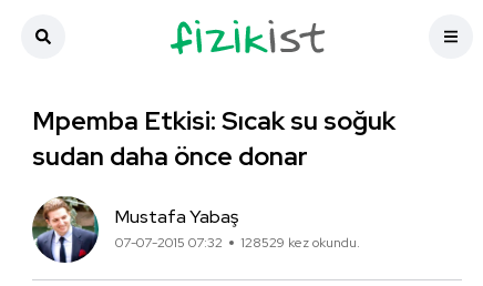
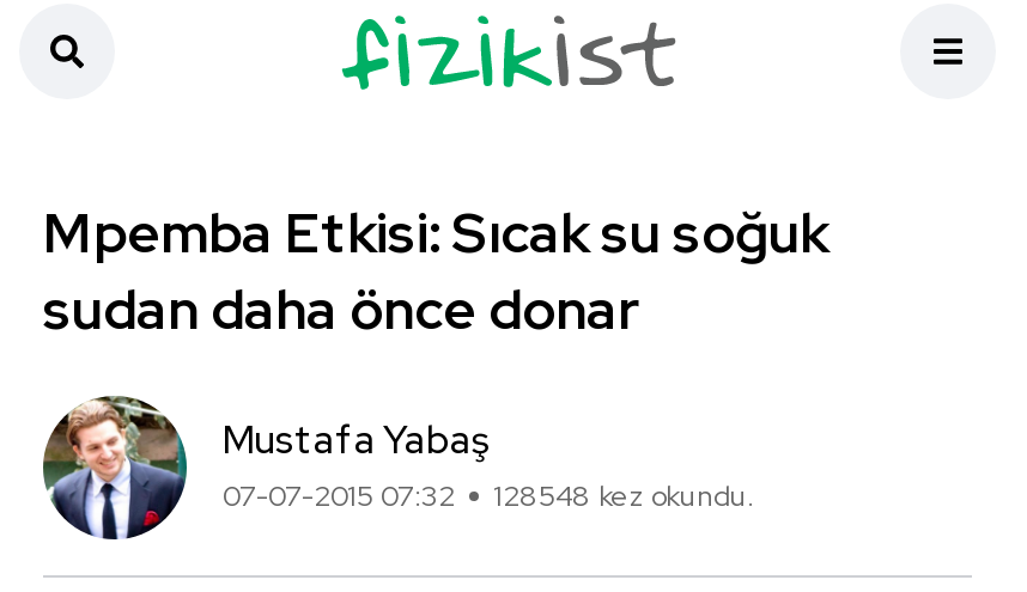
[115,234,360,252] 07-07-2015 07:32 128529 kez okundu. -> [223,477,754,515] 07-07-2015 07:32 128548 kez okundu.

